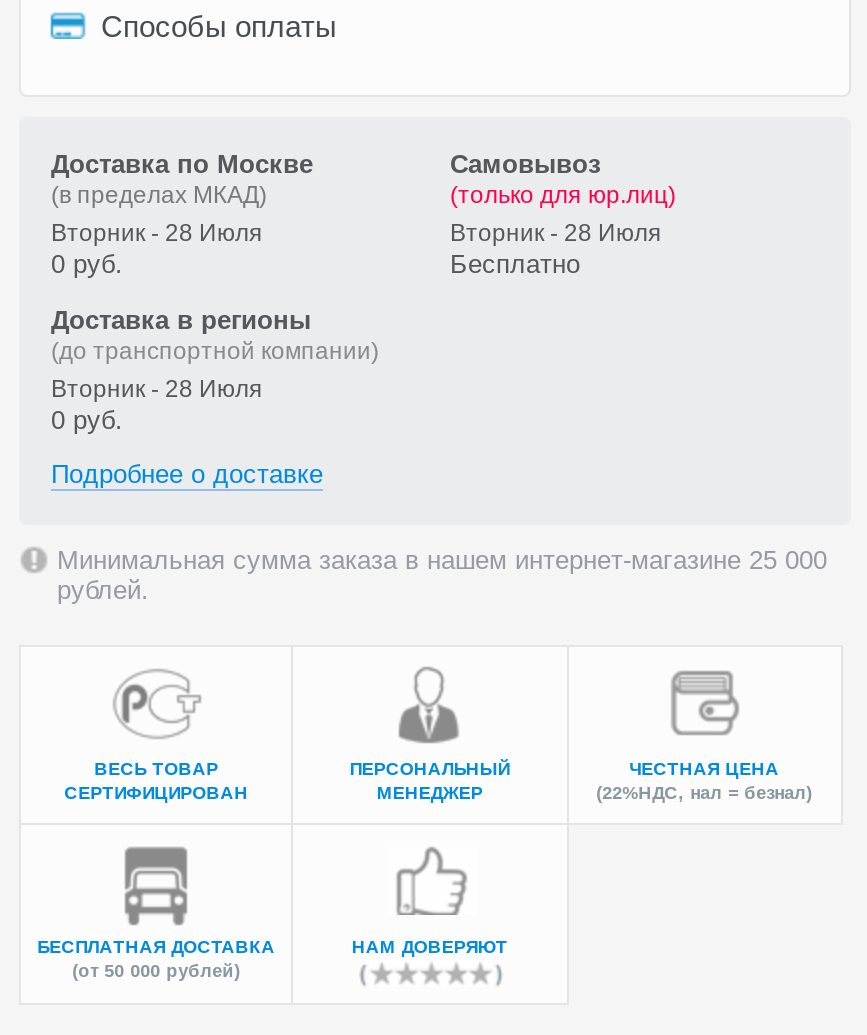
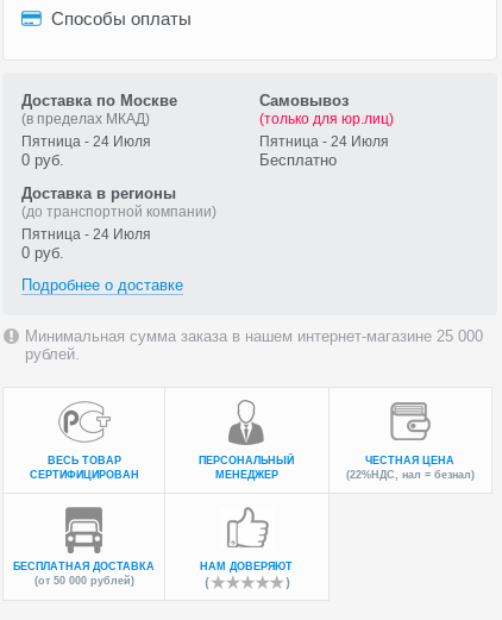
[51,219,263,247] Вторник - 28 Июля -> [21,133,151,150] Пятница - 24 Июля
[450,219,662,247] Вторник - 28 Июля -> [259,133,388,150] Пятница - 24 Июля
[51,375,263,403] Вторник - 28 Июля -> [21,226,151,243] Пятница - 24 Июля

